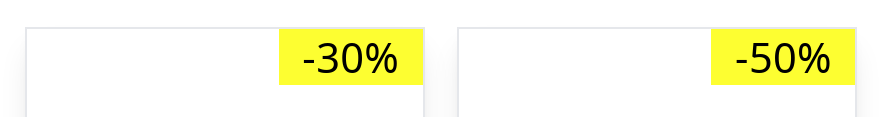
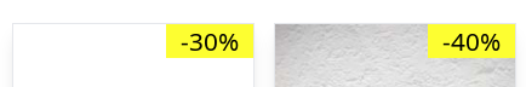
[735,28,831,84] -50% -> [442,24,501,58] -40%

